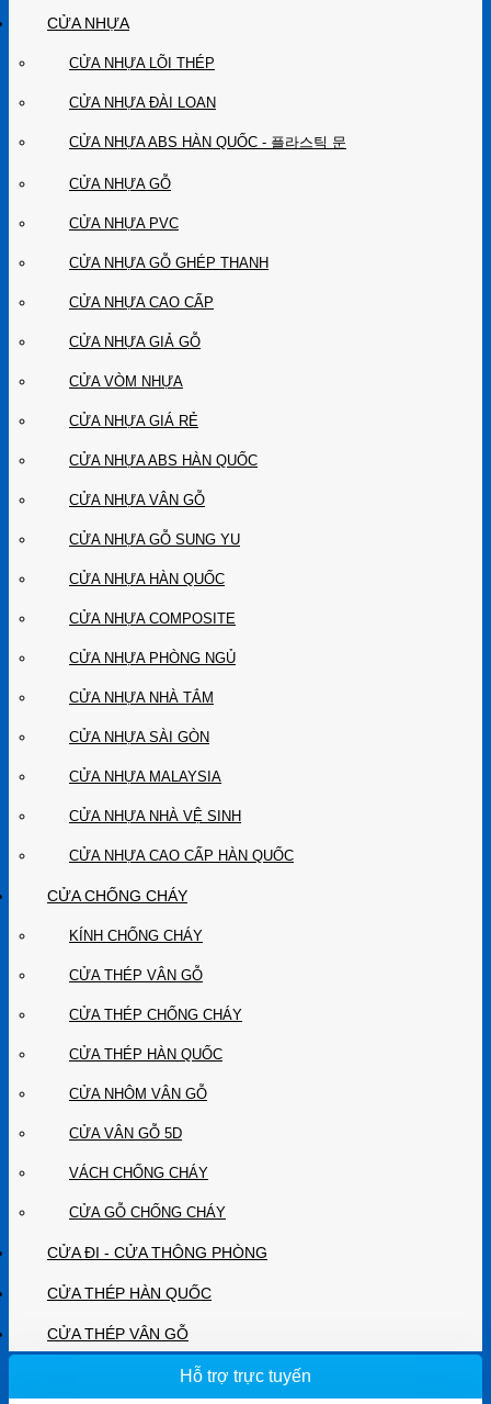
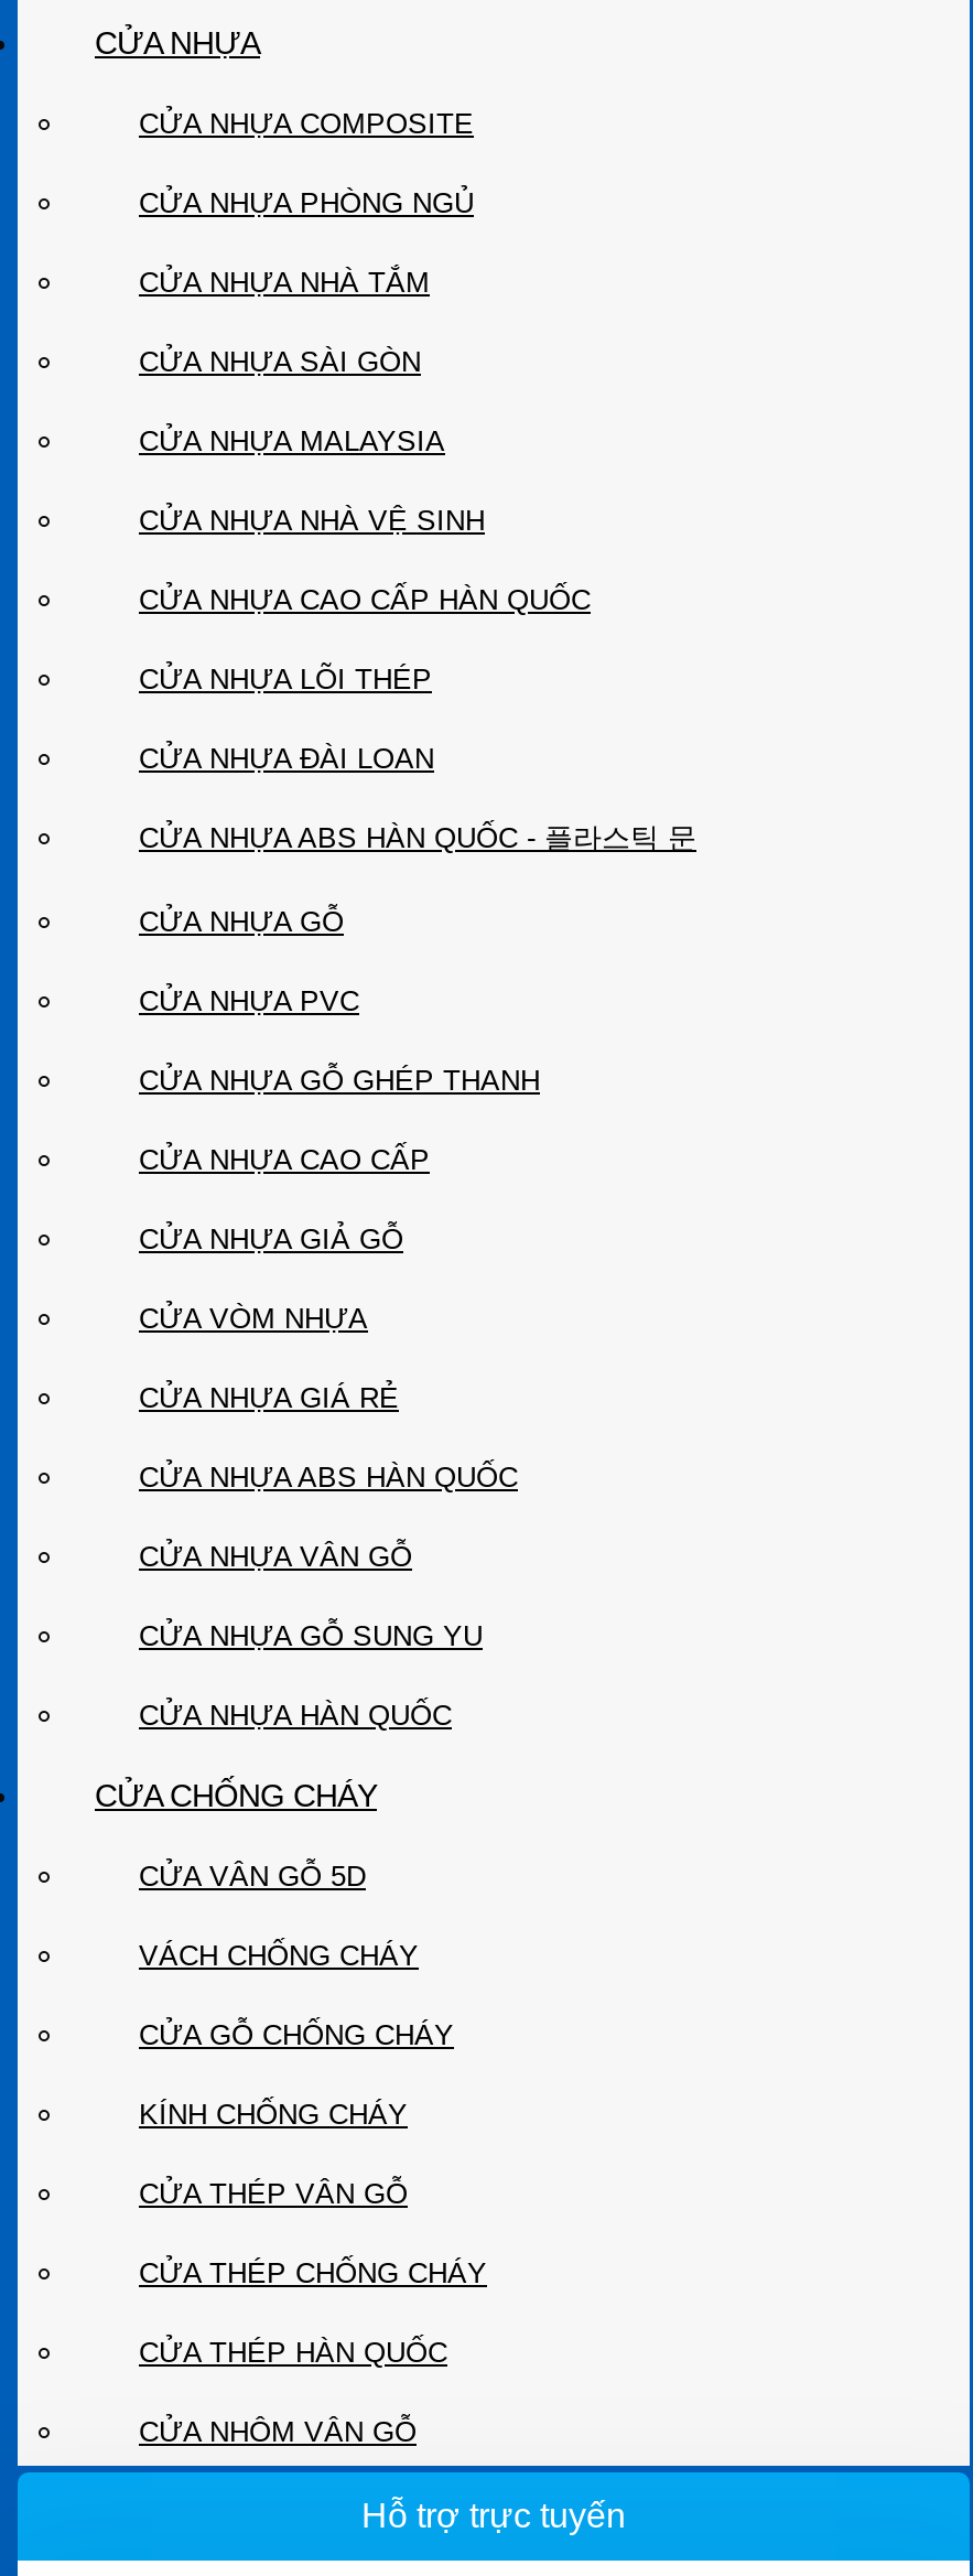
moved [69,55,346,587] -> [139,662,696,1731]: CỬA NHỰA LÕI THÉP | CỬA NHỰA ĐÀI LOAN | CỬA NHỰA ABS HÀN QUỐC - 플라스틱 문 | ... | CỬA NHỰA GỖ SUNG YU | CỬA NHỰA HÀN QUỐC
moved [69,610,294,864] -> [139,107,591,616]: CỬA NHỰA COMPOSITE | CỬA NHỰA PHÒNG NGỦ | CỬA NHỰA NHÀ TẮM | CỬA NHỰA SÀI GÒN | CỬA NHỰA MALAYSIA | CỬA NHỰA NHÀ VỆ SINH | CỬA NHỰA CAO CẤP HÀN QUỐC
moved [69,927,242,1102] -> [139,2097,487,2448]: KÍNH CHỐNG CHÁY | CỬA THÉP VÂN GỖ | CỬA THÉP CHỐNG CHÁY | CỬA THÉP HÀN QUỐC | CỬA NHÔM VÂN GỖ
moved [69,1125,226,1221] -> [139,1859,454,2051]: CỬA VÂN GỖ 5D | VÁCH CHỐNG CHÁY | CỬA GỖ CHỐNG CHÁY
[47,1244,267,1342] CỬA ĐI - CỬA THÔNG PHÒNG | CỬA THÉP HÀN QUỐC | CỬA THÉP VÂN GỖ -> none

